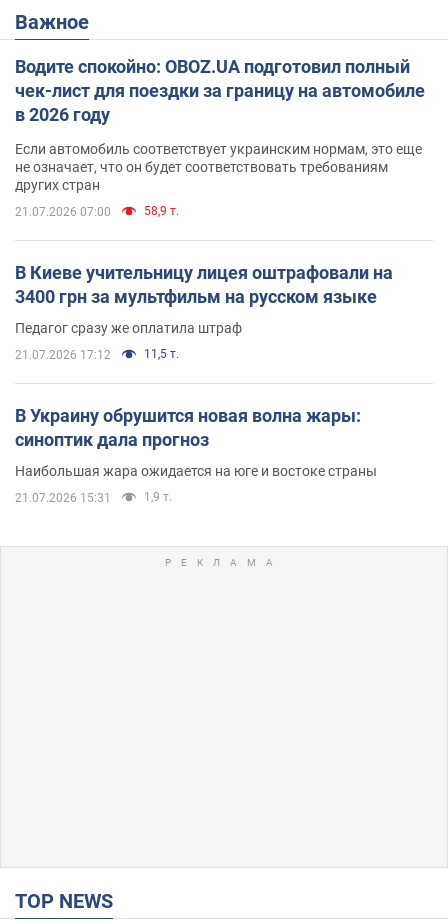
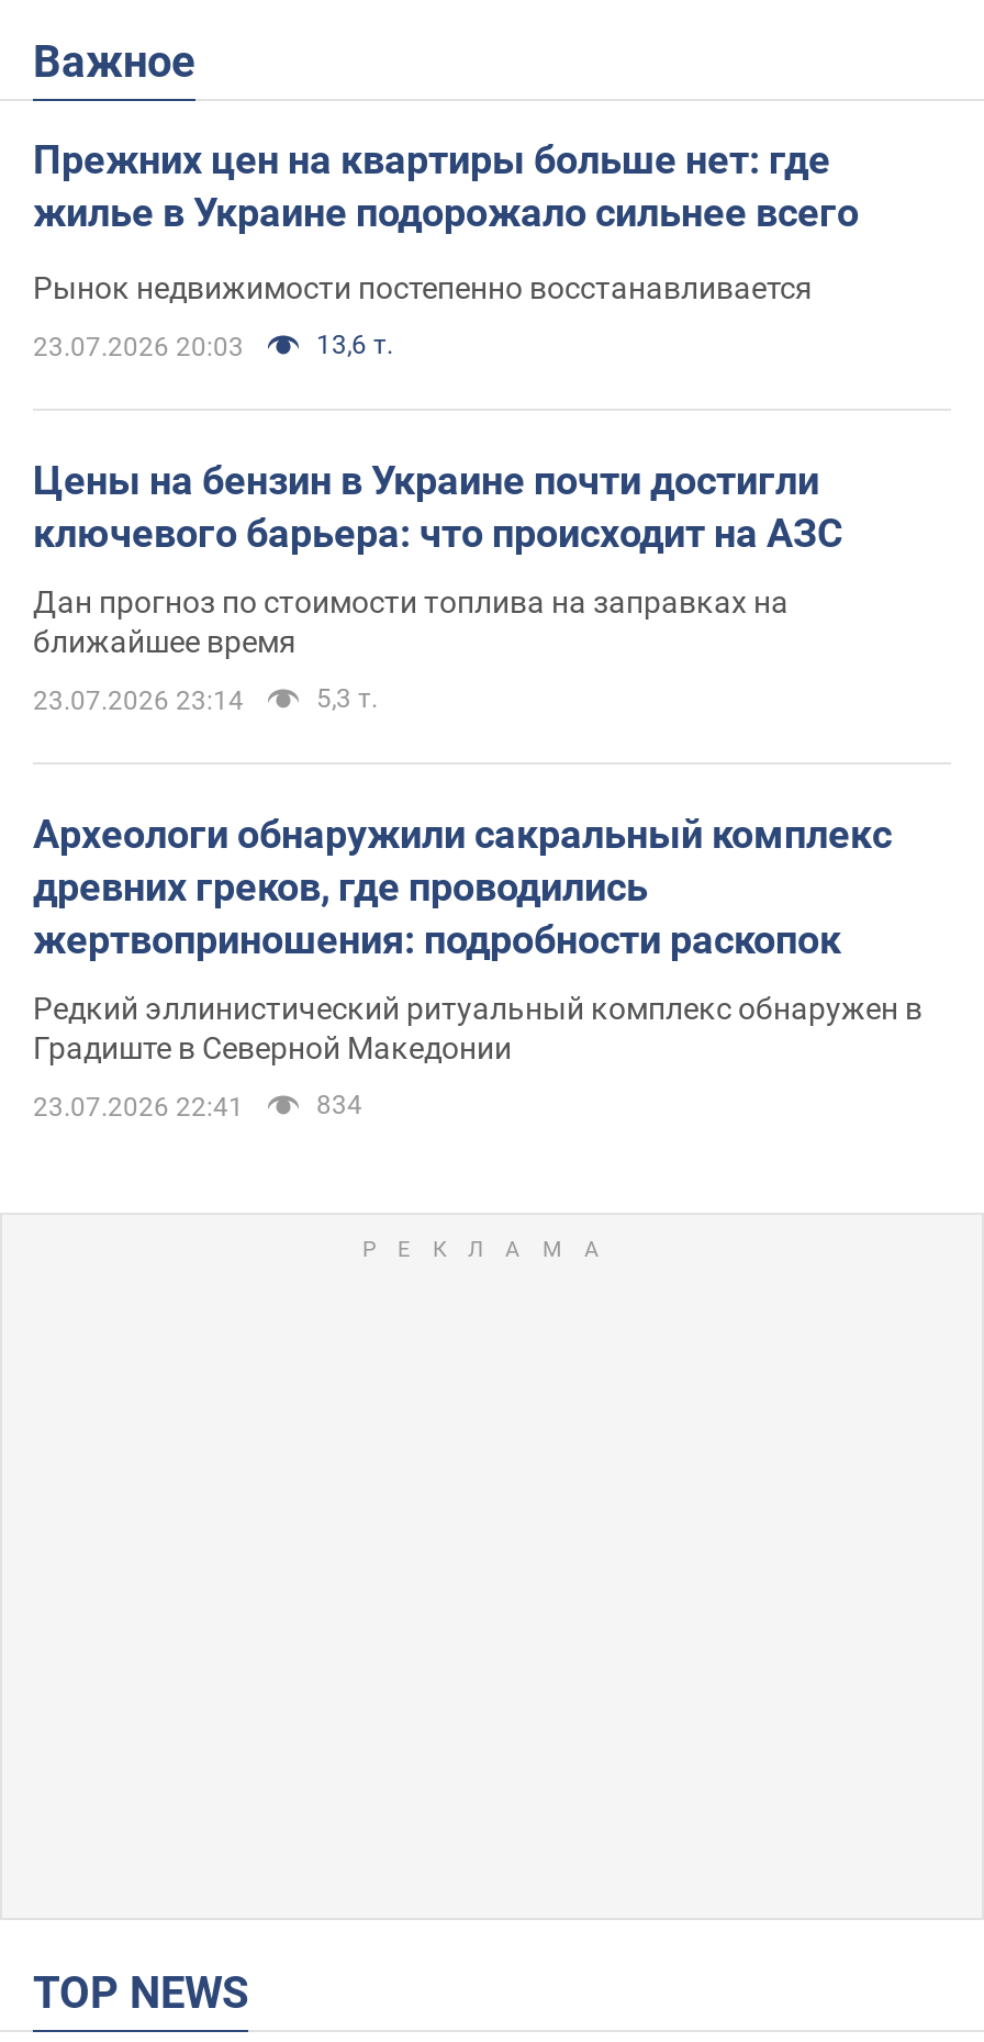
[15,56,425,125] Водите спокойно: OBOZ.UA подготовил полный | чек-лист для поездки за границу на автомобиле | в 2026 году -> [33,136,859,234] Прежних цен на квартиры больше нет: где | жилье в Украине подорожало сильнее всего
[15,141,422,193] Если автомобиль соответствует украинским нормам, это еще | не означает, что он будет соответствовать требованиям | других стран -> [33,270,813,305] Рынок недвижимости постепенно восстанавливается
[15,204,179,219] 21.07.2026 07:00 | 58,9 т. -> [33,329,393,362] 23.07.2026 20:03 | 13,6 т.
[15,262,393,307] В Киеве учительницу лицея оштрафовали на | 3400 грн за мультфильм на русском языке -> [33,456,843,555] Цены на бензин в Украине почти достигли | ключевого барьера: что происходит на АЗС
[15,320,242,336] Педагог сразу же оплатила штраф -> [33,584,789,658] Дан прогноз по стоимости топлива на заправках на | ближайшее время
[15,347,179,362] 21.07.2026 17:12 | 11,5 т. -> [33,683,378,716] 23.07.2026 23:14 | 5,3 т.
[15,405,361,450] В Украину обрушится новая волна жары: | синоптик дала прогноз -> [33,810,892,962] Археологи обнаружили сакральный комплекс | древних греков, где проводились | жертвоприношения: подробности раскопок
[15,463,377,479] Наибольшая жара ожидается на юге и востоке страны -> [33,990,923,1065] Редкий эллинистический ритуальный комплекс обнаружен в | Градиште в Северной Македонии
[15,490,172,505] 21.07.2026 15:31 | 1,9 т. -> [33,1089,362,1122] 23.07.2026 22:41 | 834

